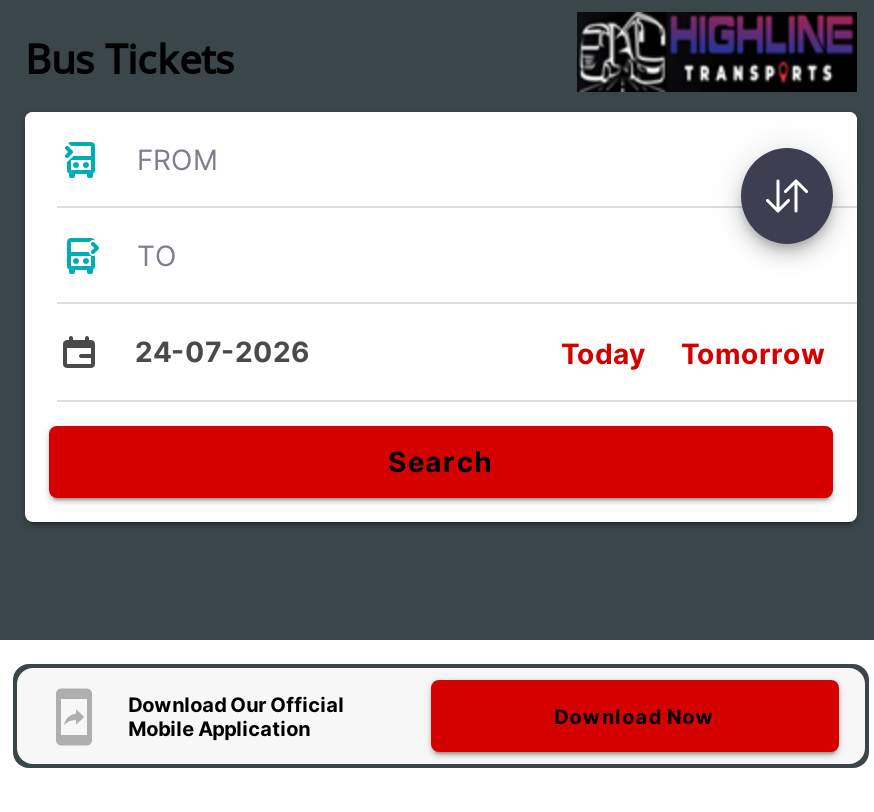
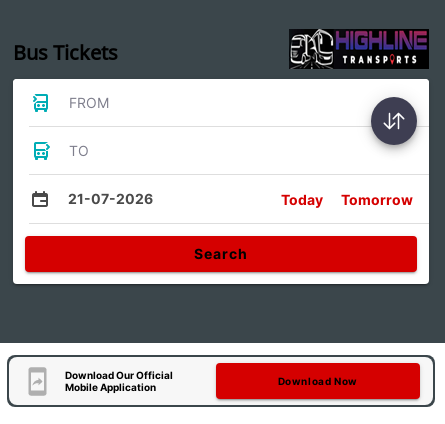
[135,334,309,368] 24-07-2026 -> [68,190,153,207] 21-07-2026

